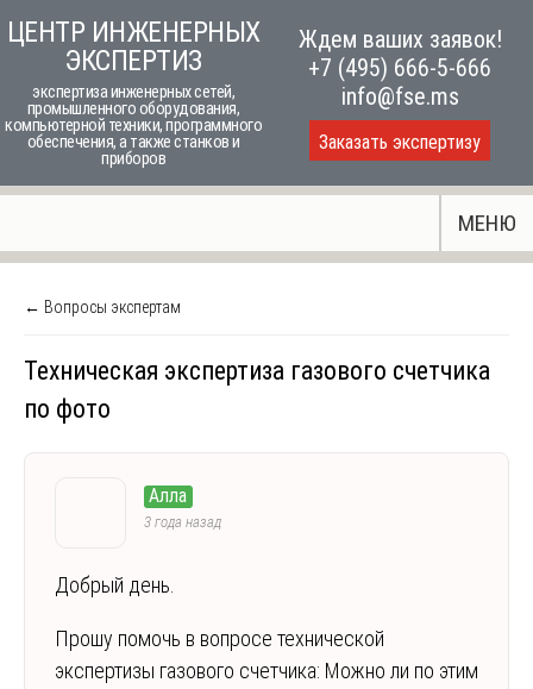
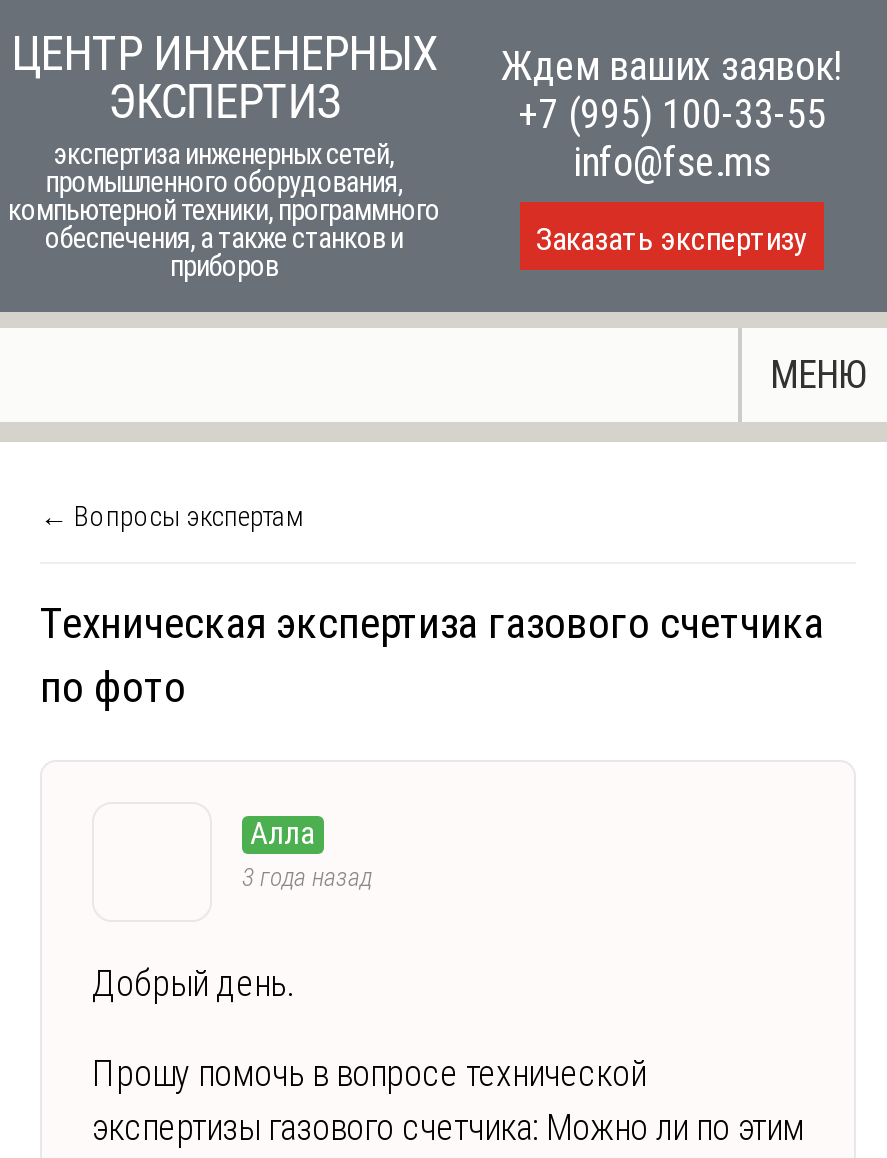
[308,54,491,82] +7 (495) 666-5-666 -> [518,91,826,139] +7 (995) 100-33-55

